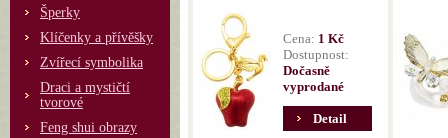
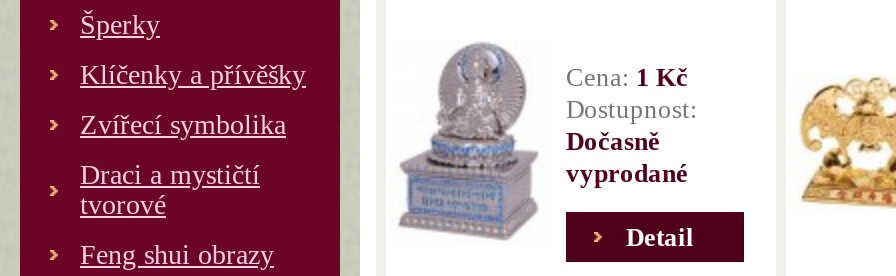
[200,13,268,128] [image] -> [398,28,538,254] [image]
[400,33,445,103] [image] -> [798,70,890,208] [image]

